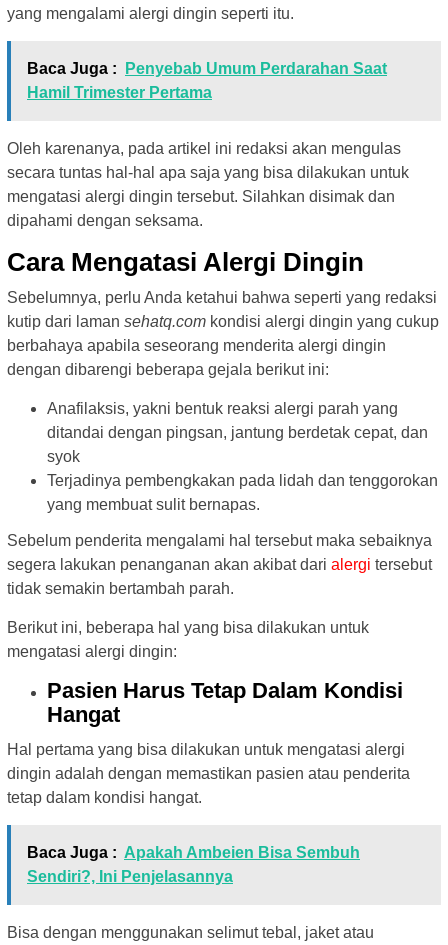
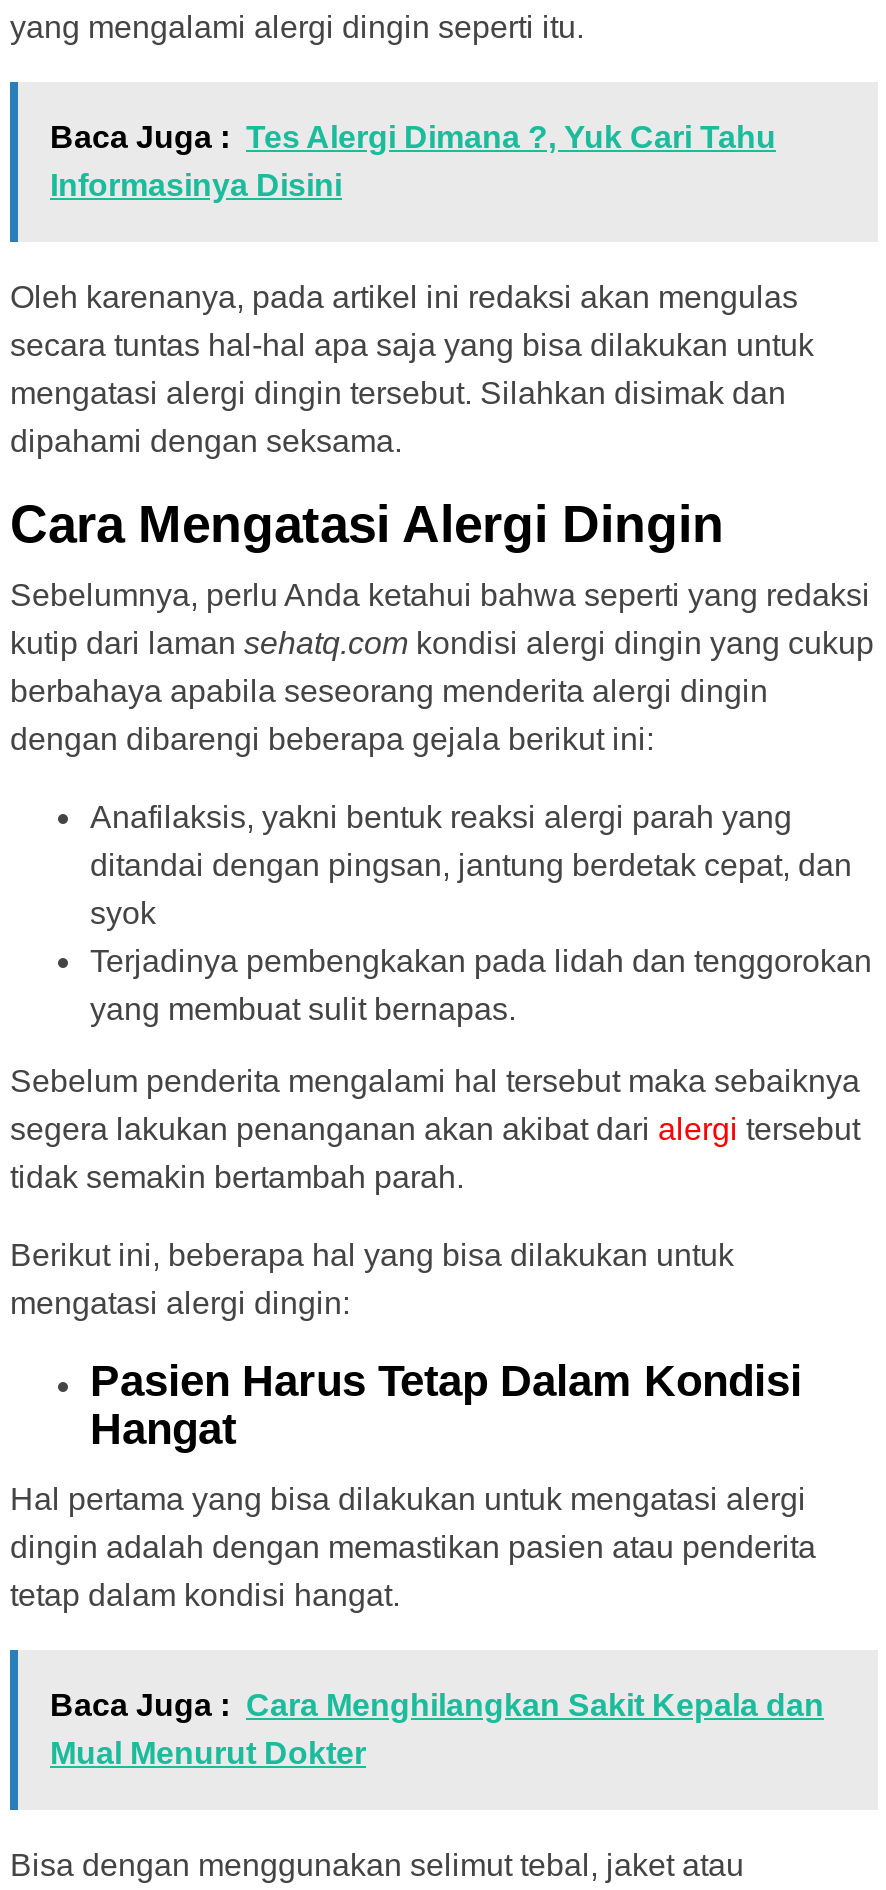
[27,60,387,101] Baca Juga : Penyebab Umum Perdarahan Saat | Hamil Trimester Pertama -> [50,121,776,203] Baca Juga : Tes Alergi Dimana ?, Yuk Cari Tahu | Informasinya Disini
[27,844,360,885] Baca Juga : Apakah Ambeien Bisa Sembuh | Sendiri?, Ini Penjelasannya -> [50,1689,824,1771] Baca Juga : Cara Menghilangkan Sakit Kepala dan | Mual Menurut Dokter

